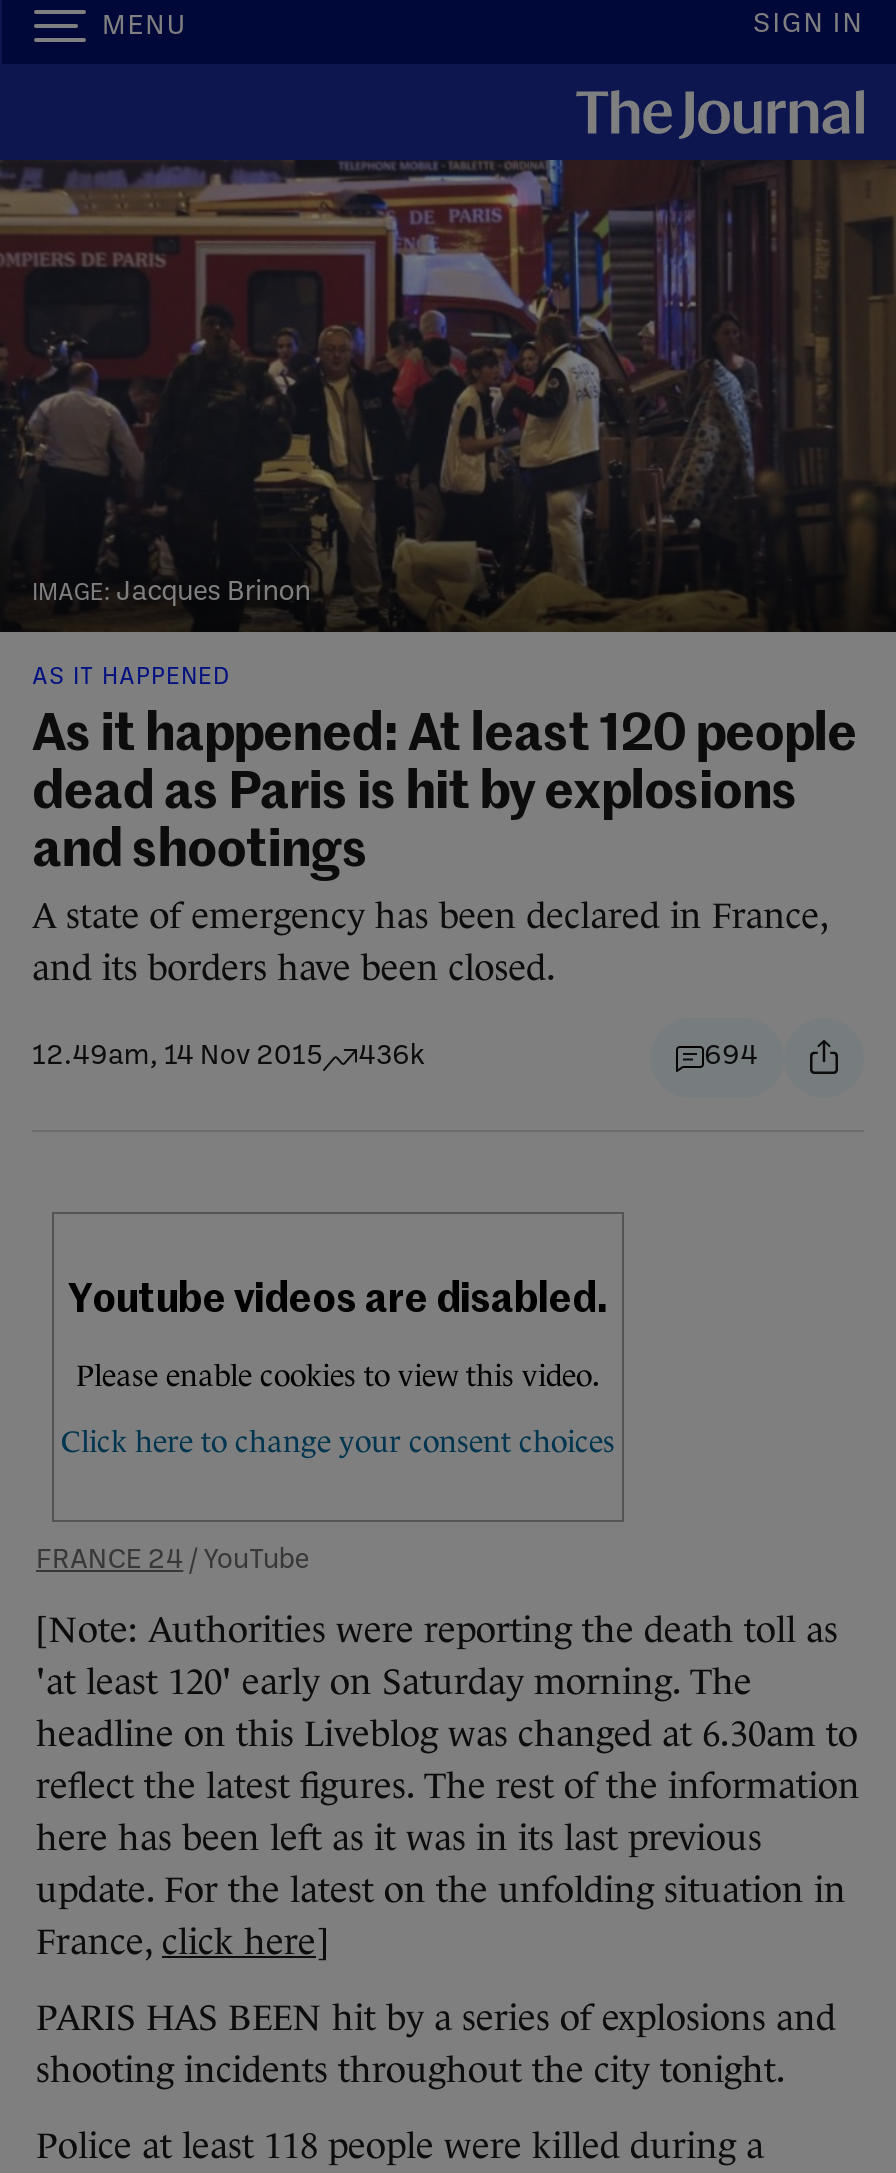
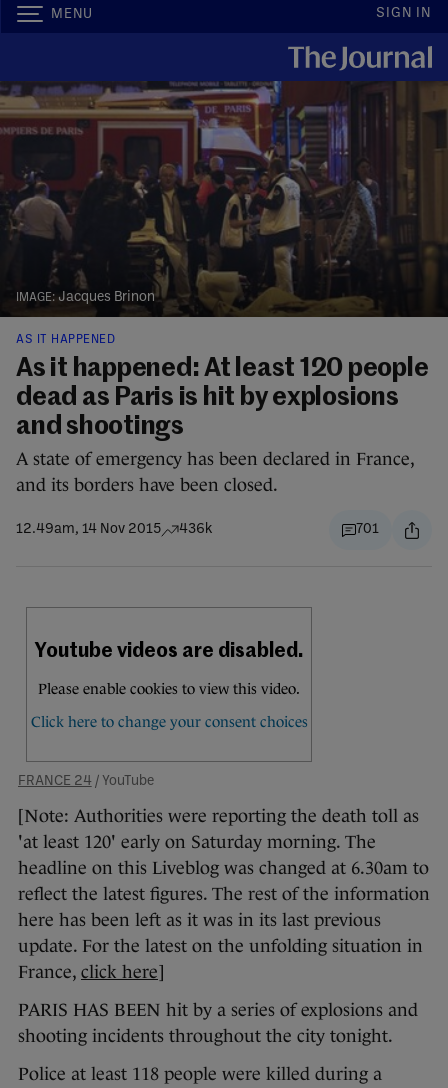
[704,1042,758,1072] 694 -> [356,522,379,537] 701

